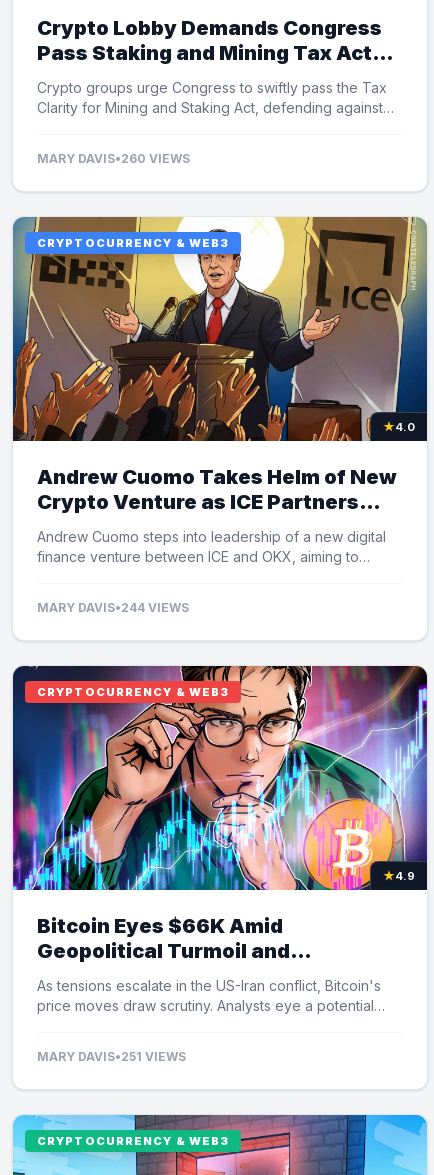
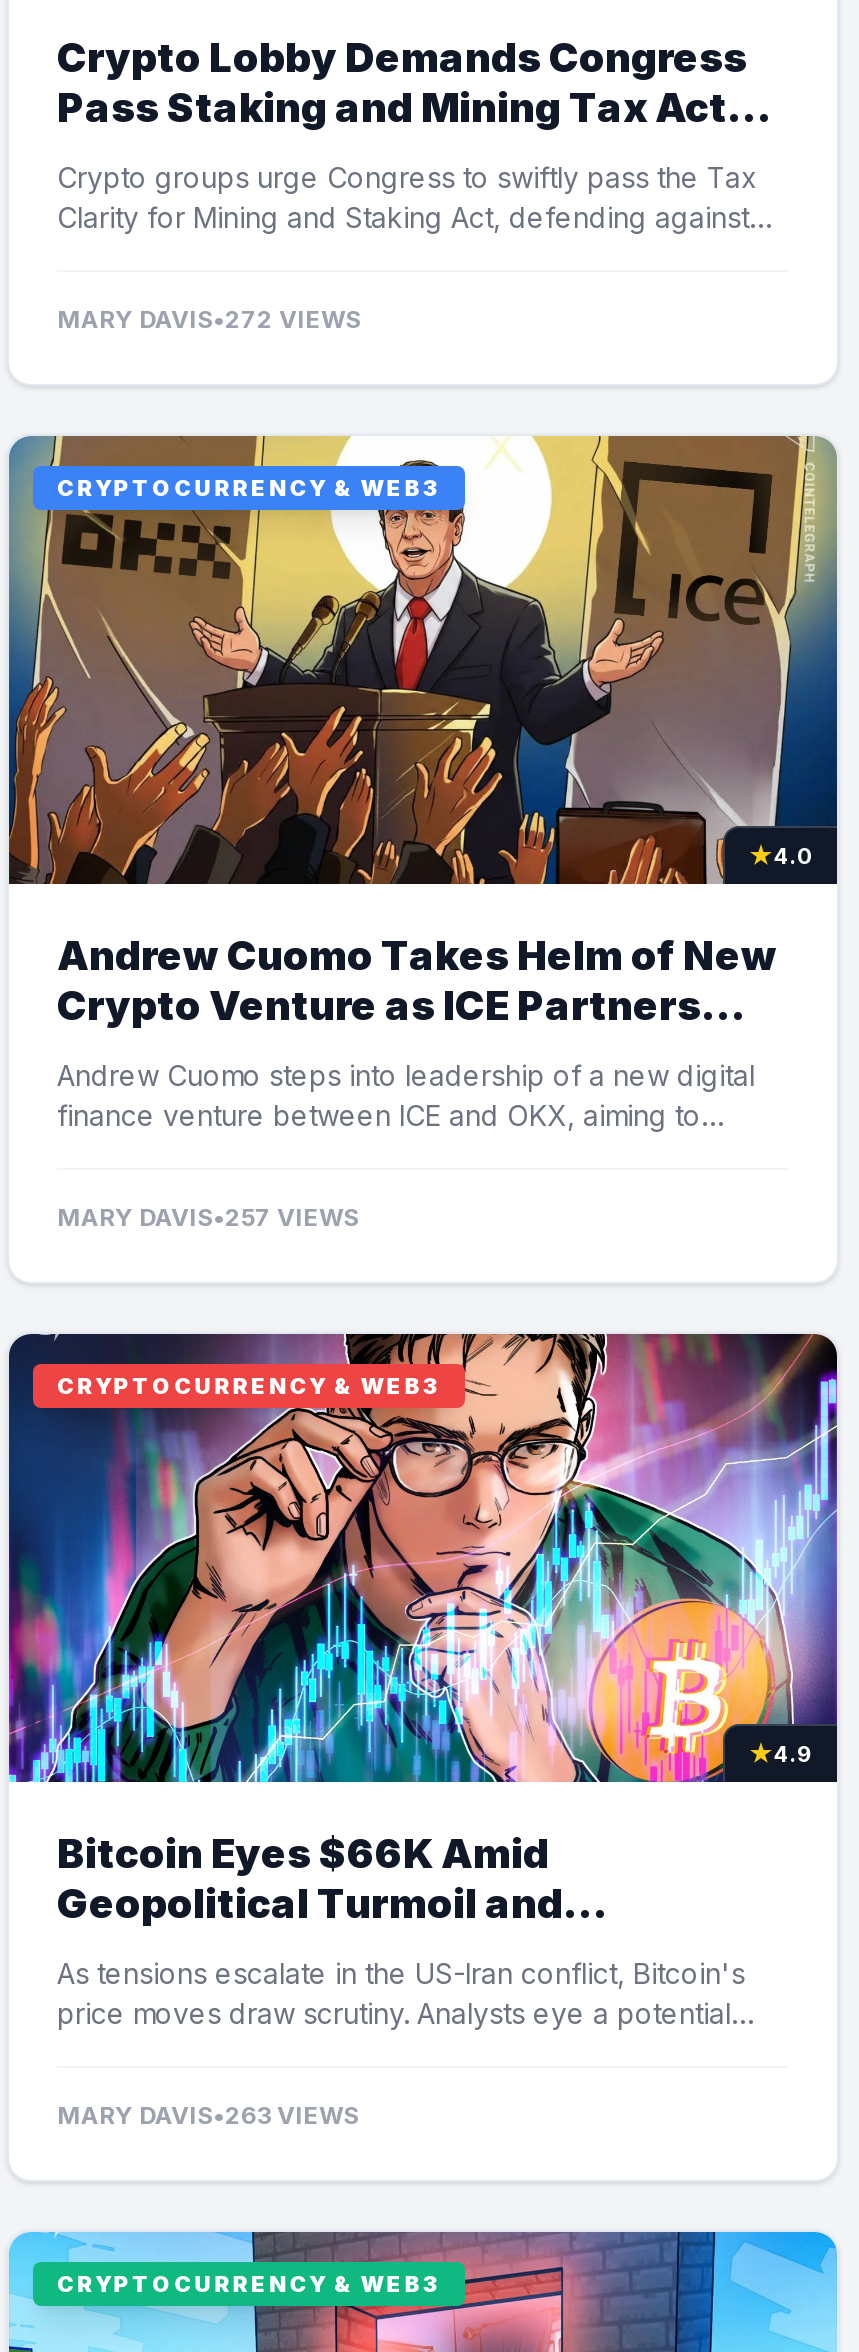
[37,151,190,166] MARY DAVIS•260 VIEWS -> [57,304,361,334] MARY DAVIS•272 VIEWS
[37,600,189,615] MARY DAVIS•244 VIEWS -> [57,1202,359,1232] MARY DAVIS•257 VIEWS
[37,1049,186,1064] MARY DAVIS•251 VIEWS -> [57,2100,359,2130] MARY DAVIS•263 VIEWS

